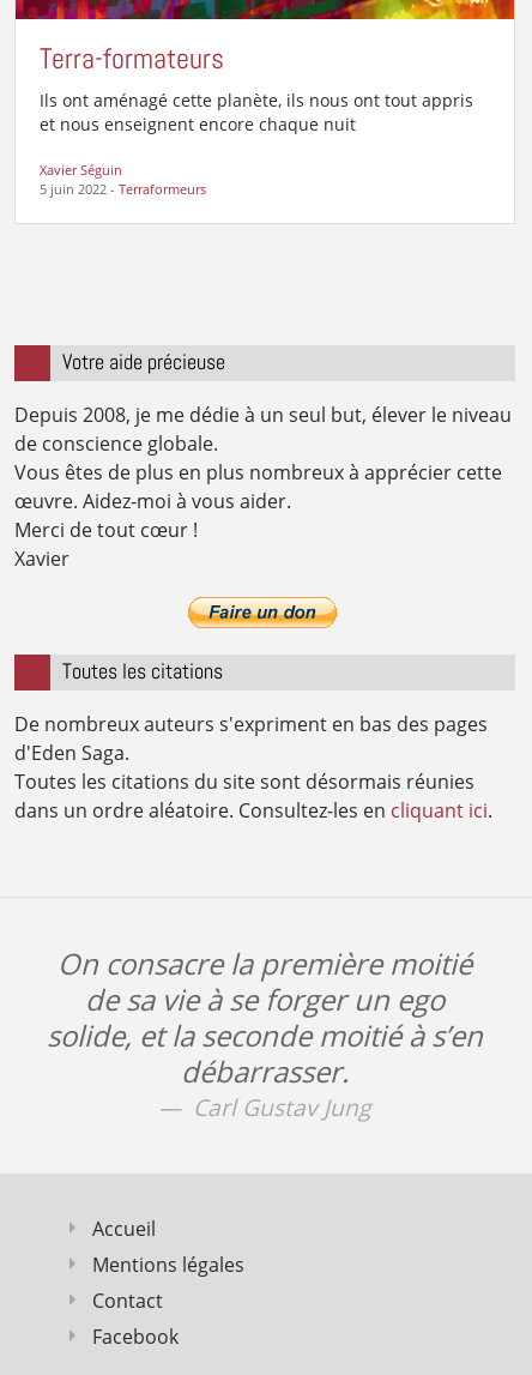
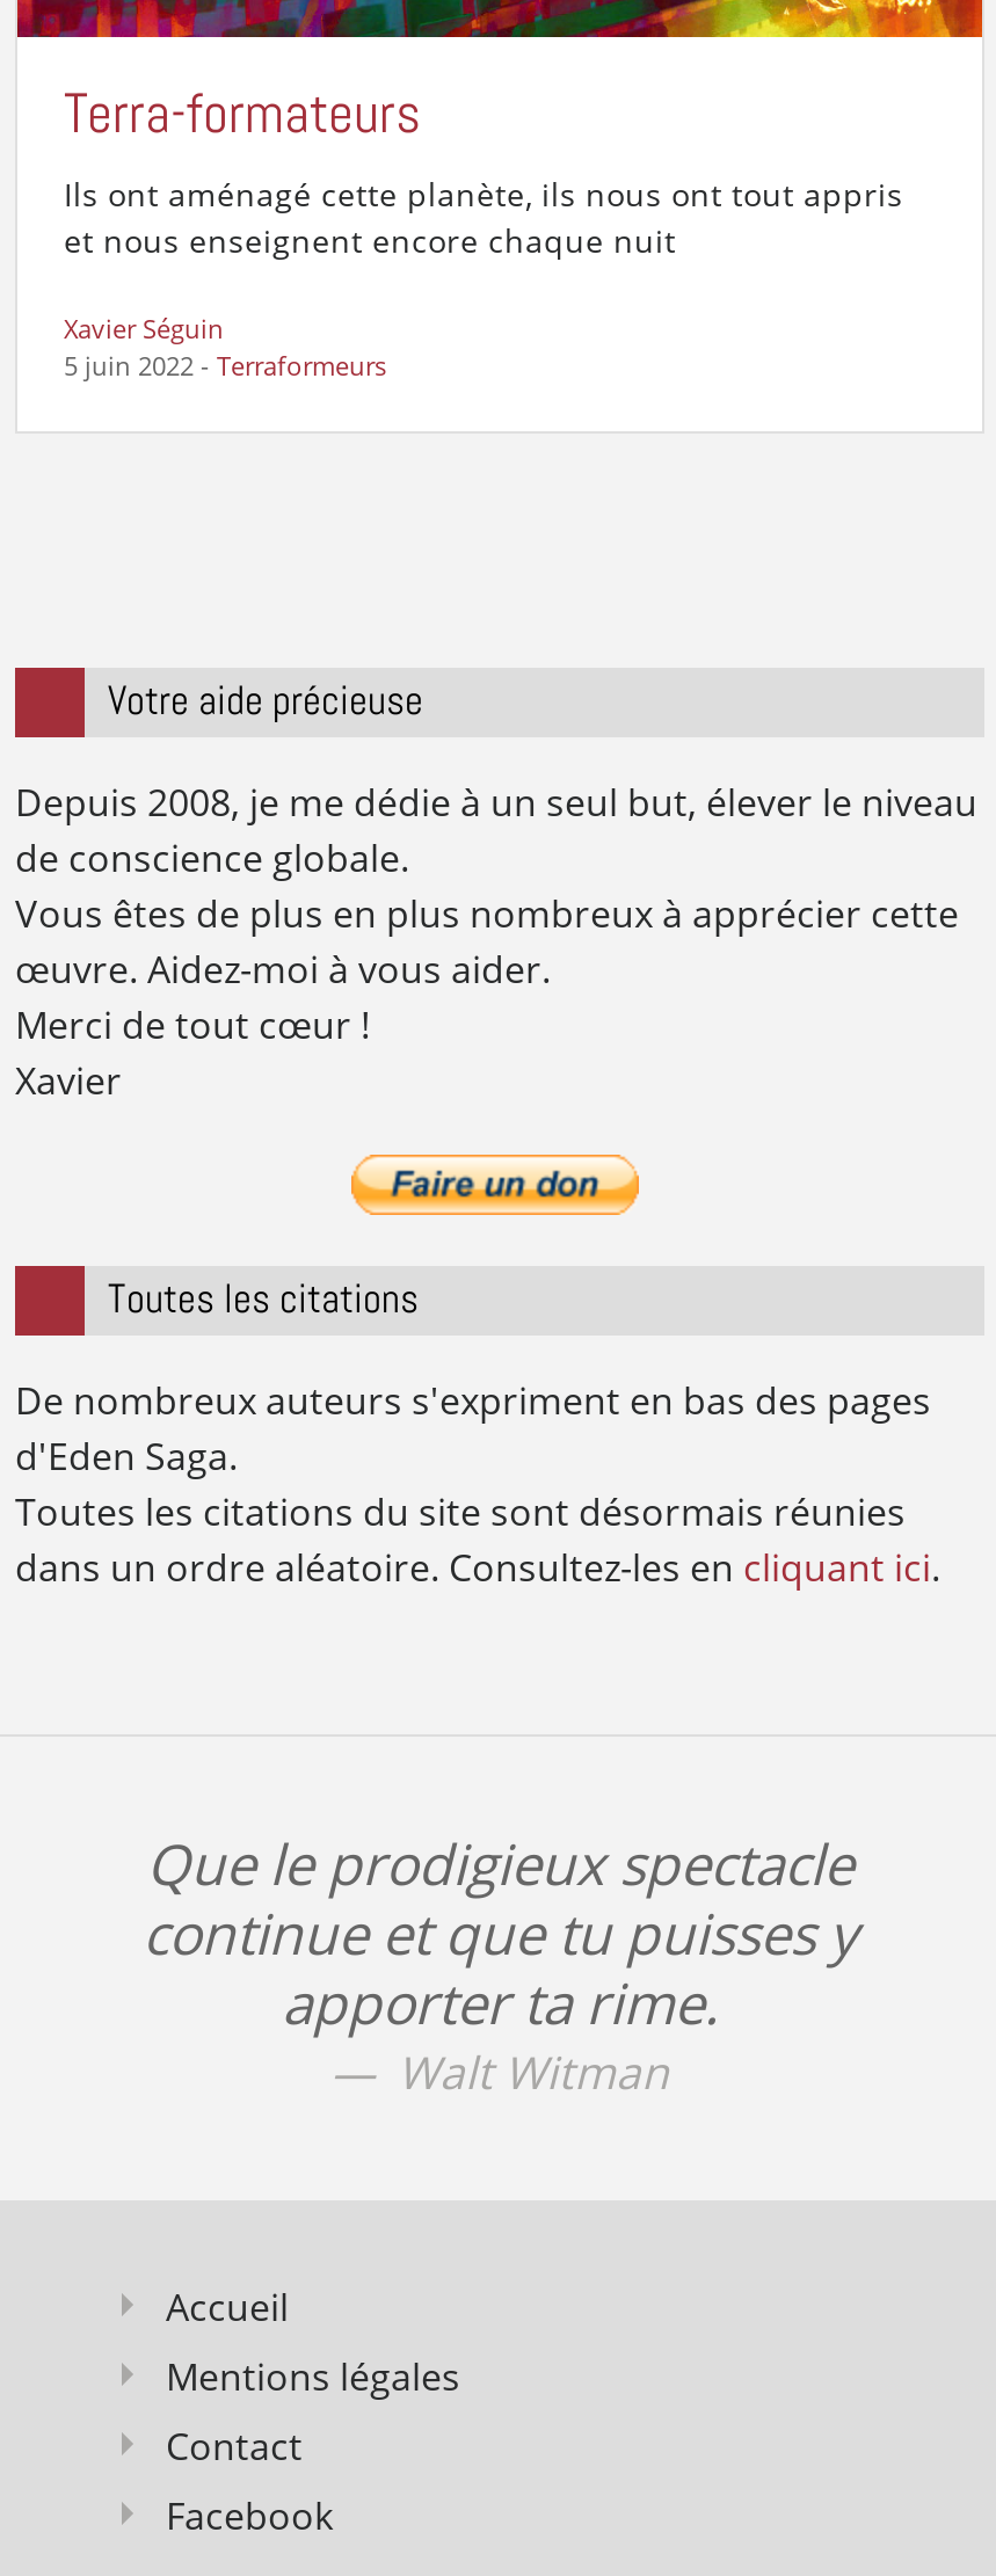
[47,943,483,1123] On consacre la première moitié | de sa vie à se forger un ego | solide, et la seconde moitié à s’en | débarrasser. | Carl Gustav Jung -> [143,1824,857,2102] Que le prodigieux spectacle | continue et que tu puisses y | apporter ta rime. | Walt Witman

